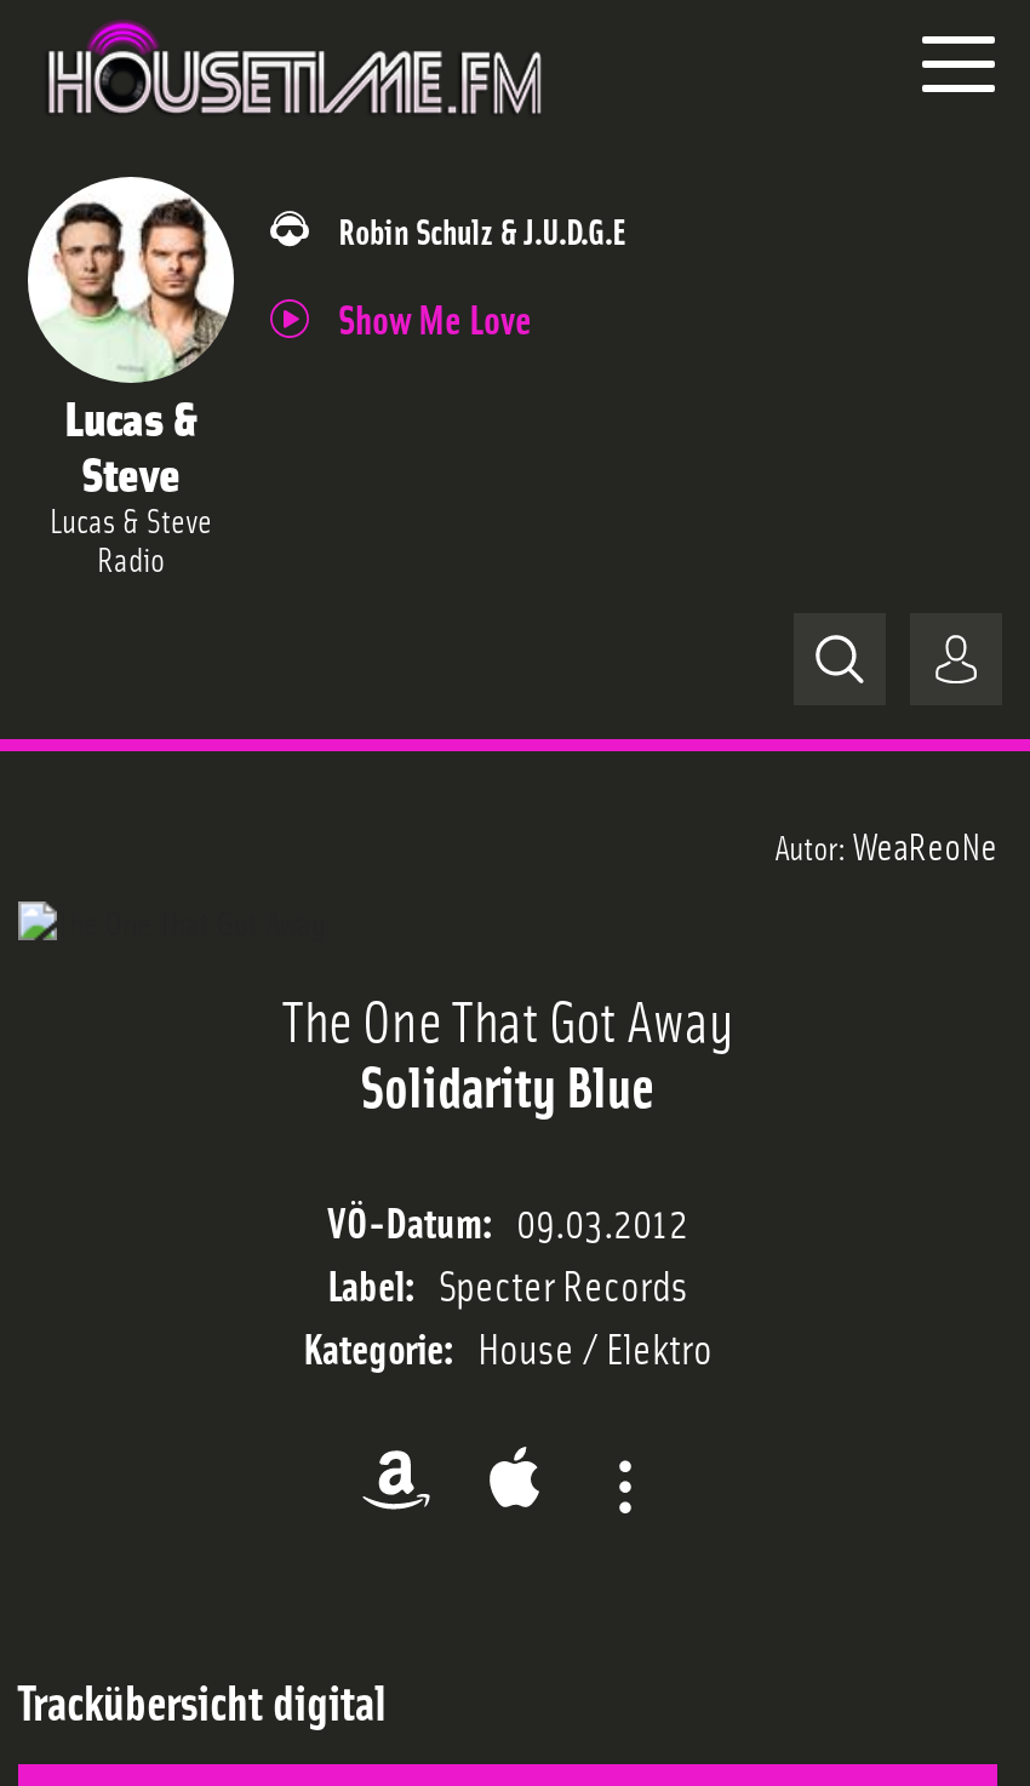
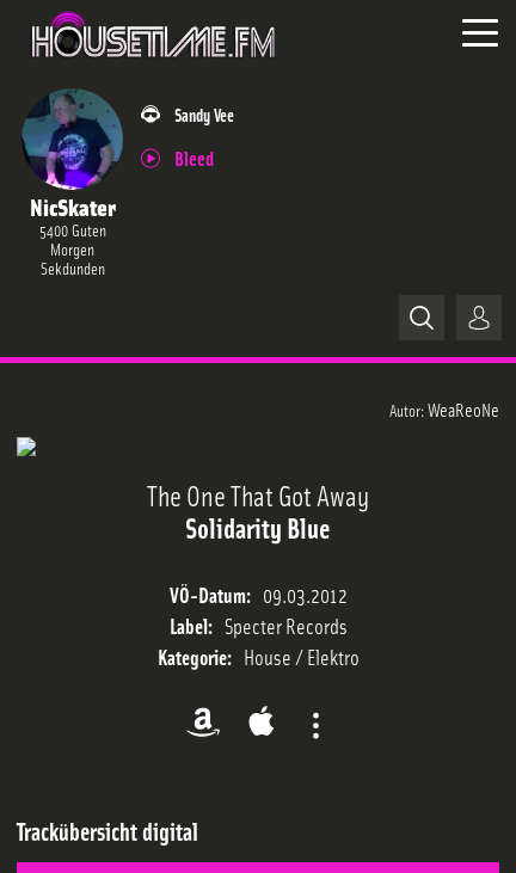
[25,174,236,579] [image] | Lucas & | Steve | Lucas & Steve | Radio -> [21,88,123,278] [image] | NicSkater | 5400 Guten | Morgen | Sekdunden
[338,206,626,252] Robin Schulz & J.U.D.G.E -> [174,103,234,125] Sandy Vee
[338,290,532,341] Show Me Love -> [174,144,214,169] Bleed

